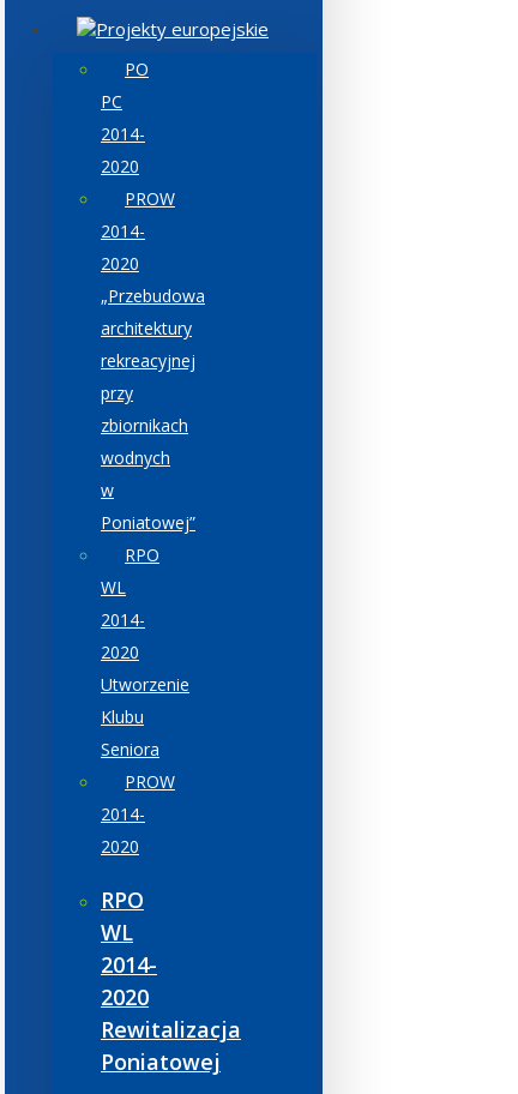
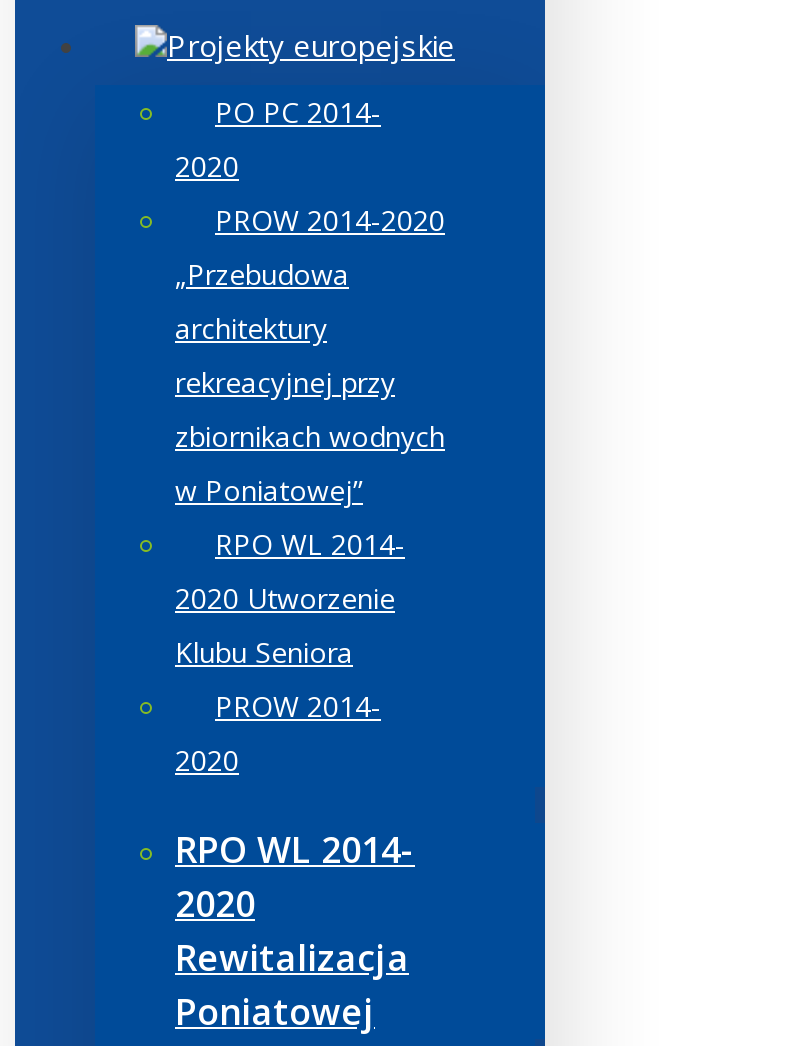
[101,349,195,631] rekreacyjnej | przy | zbiornikach | wodnych | w | Poniatowej” | RPO | WL | 2014- -> [175,363,445,725] rekreacyjnej przy | zbiornikach wodnych | w Poniatowej” | RPO WL 2014- | 2020 Utworzenie | Klubu Seniora | PROW 2014-
[101,673,189,979] Utworzenie | Klubu | Seniora | PROW | 2014- | 2020 | RPO | WL | 2014- -> [175,825,415,873] RPO WL 2014-

